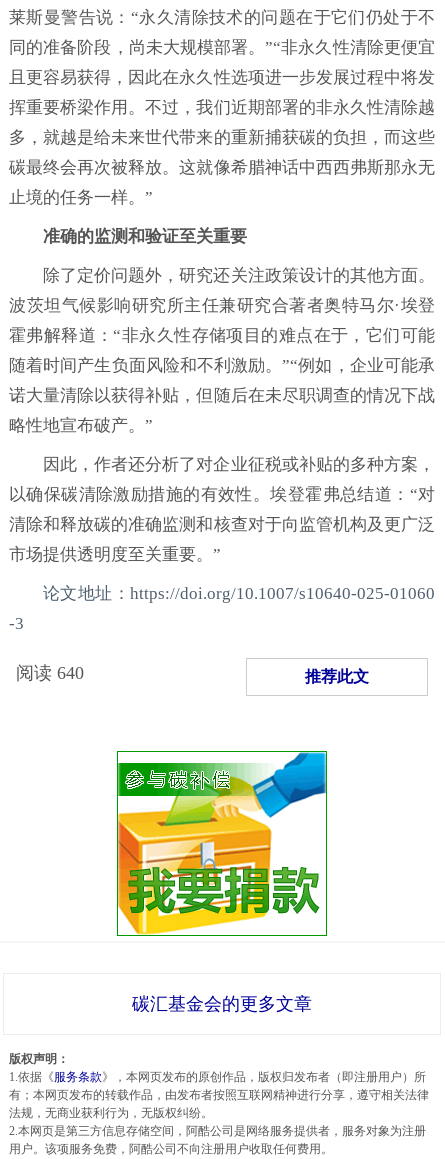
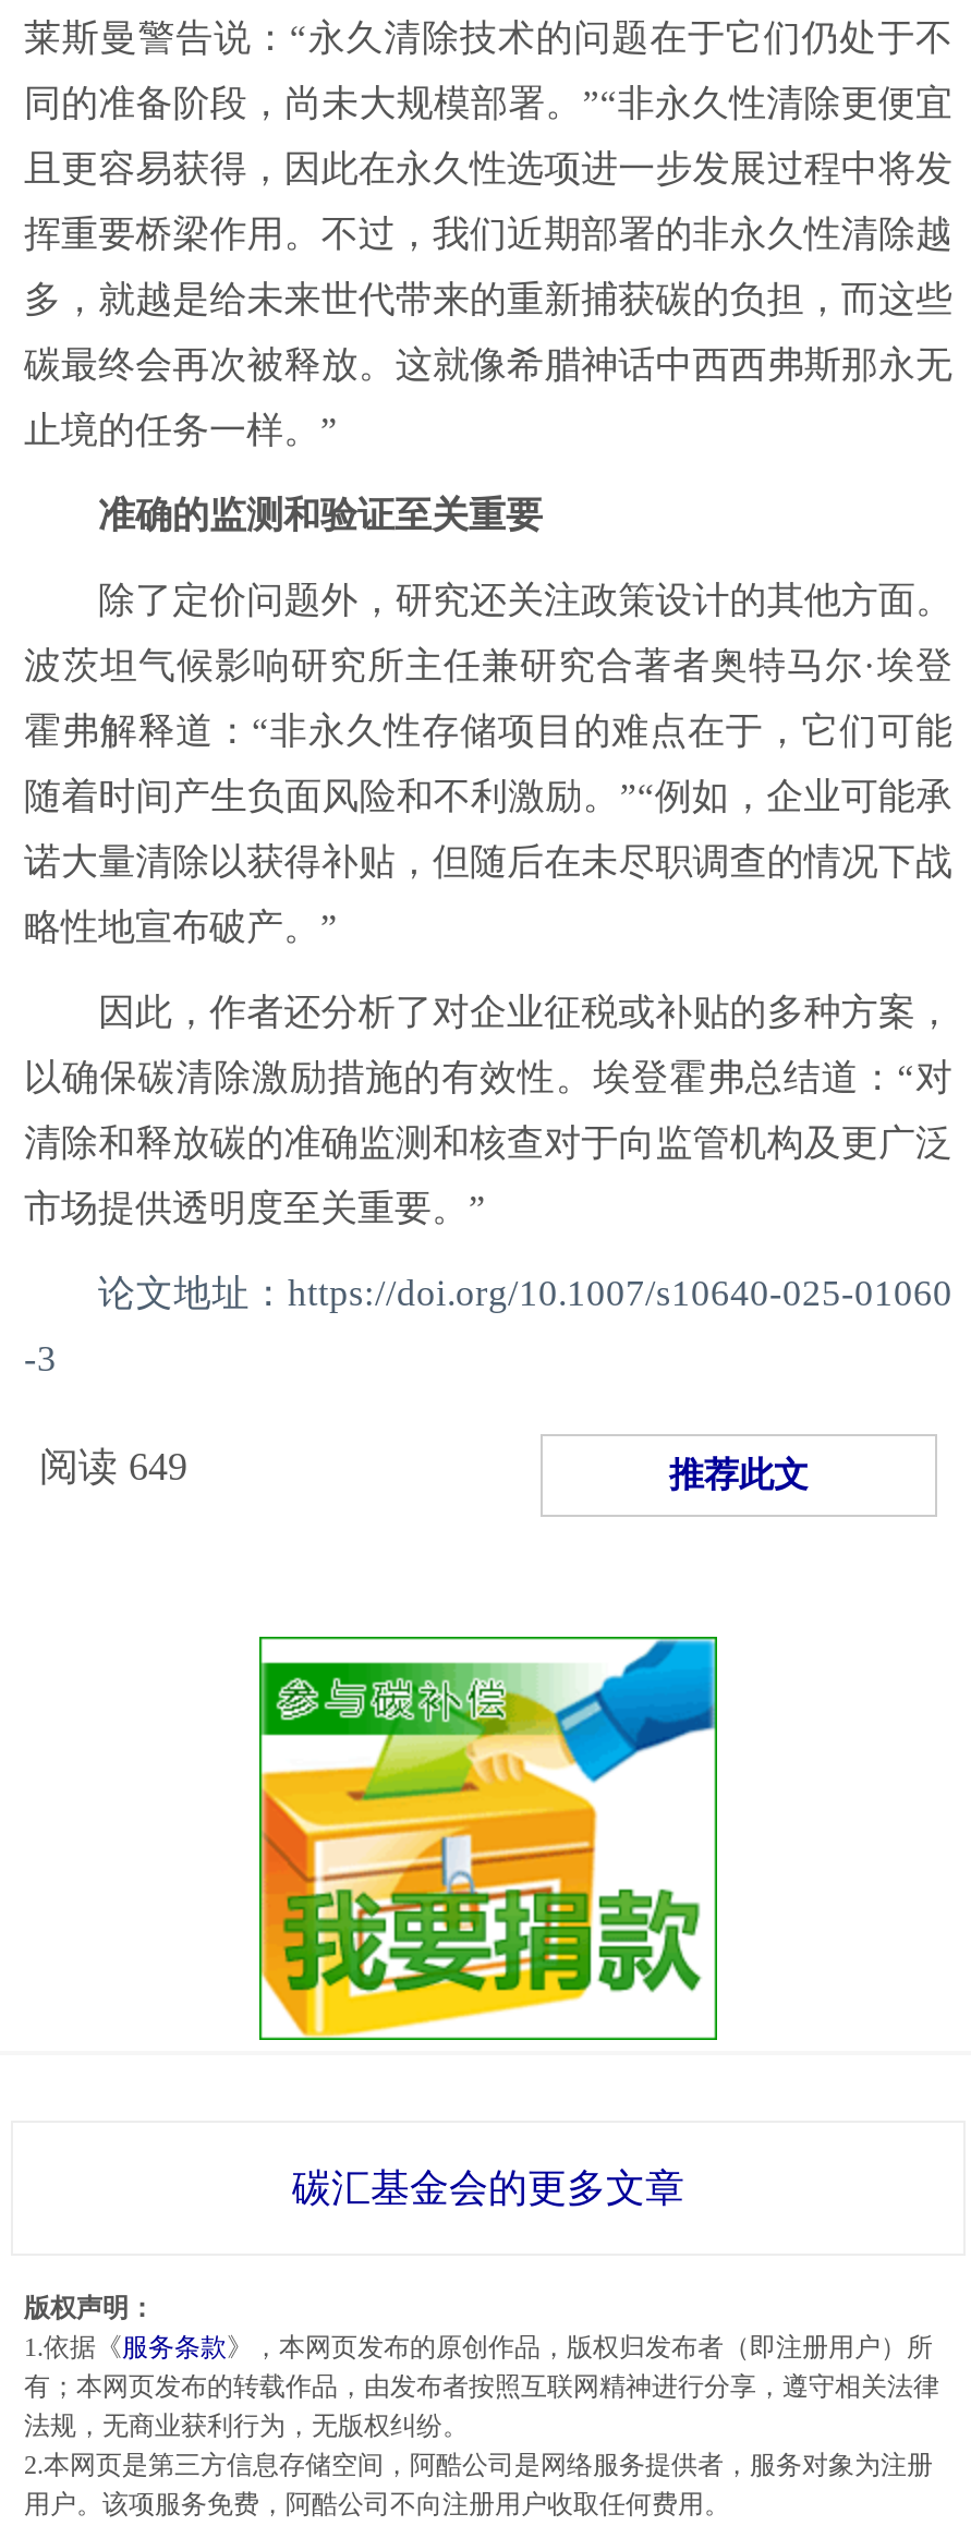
[16,663,84,683] 阅读 640 -> [39,1446,187,1489] 阅读 649

